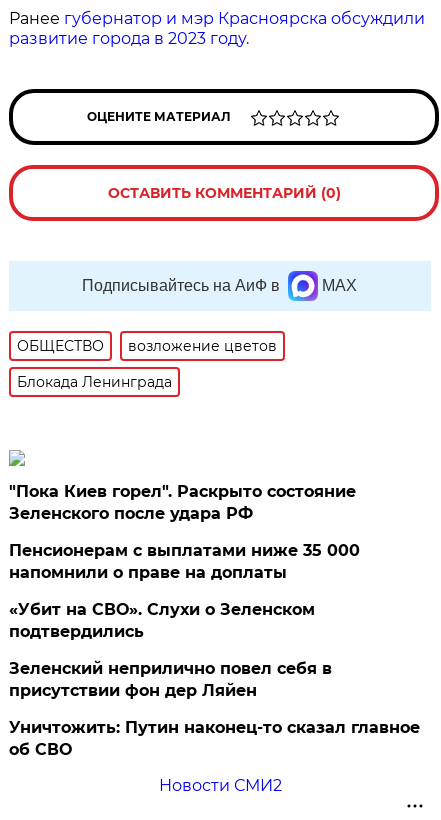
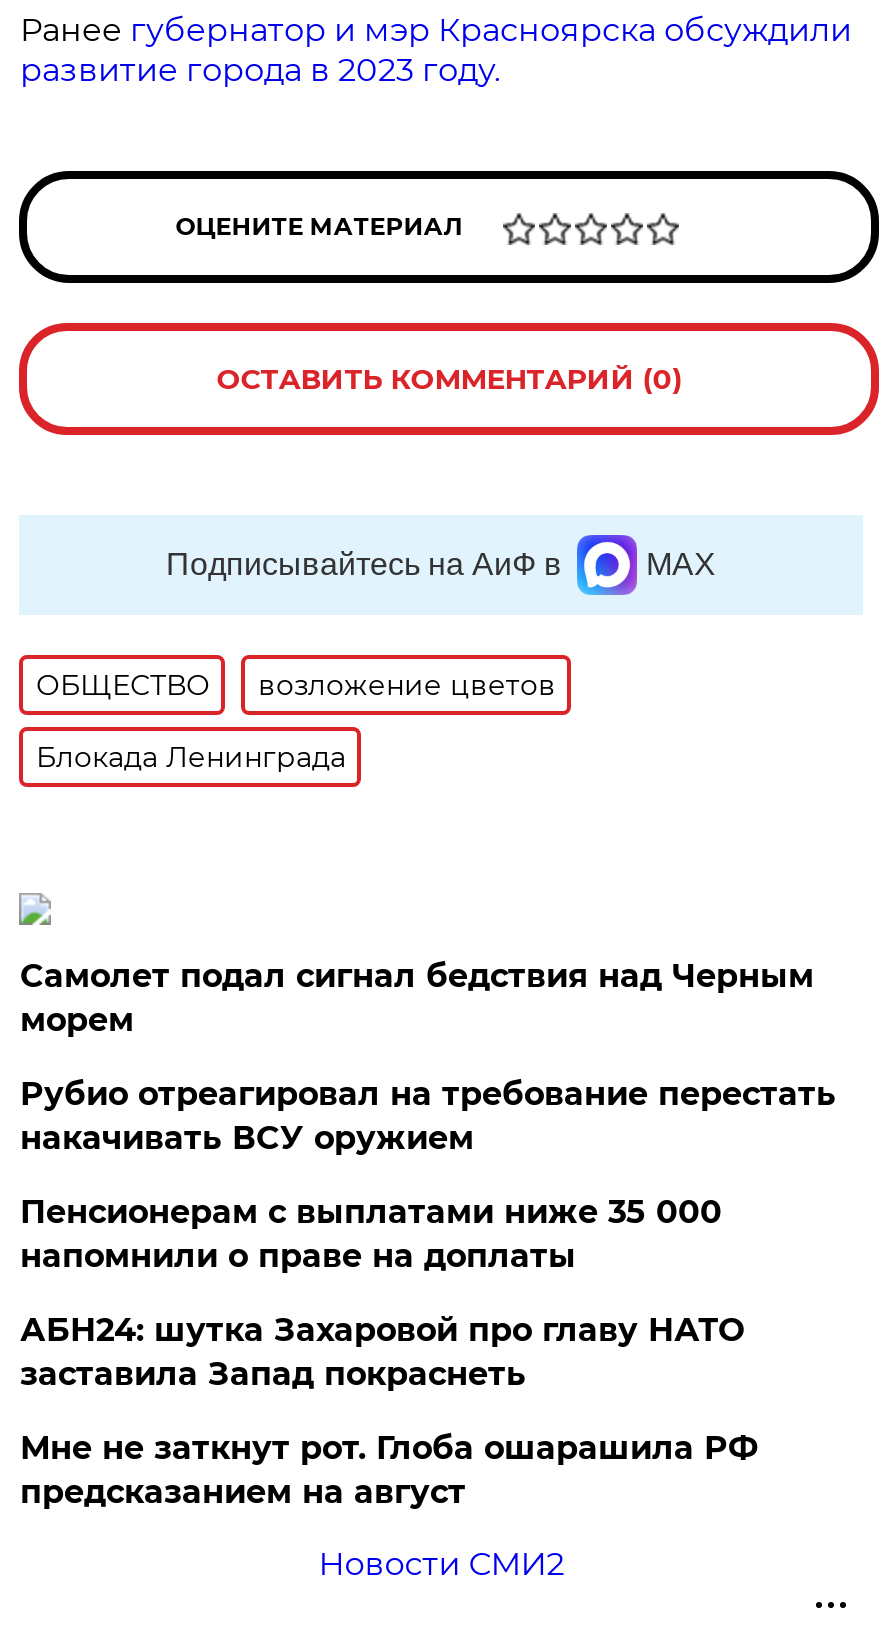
[9,482,356,523] "Пока Киев горел". Раскрыто состояние | Зеленского после удара РФ -> [20,957,836,1157] Самолет подал сигнал бедствия над Черным | морем | Рубио отреагировал на требование перестать | накачивать ВСУ оружием
moved [9,541,360,582] -> [20,1193,722,1275]: Пенсионерам с выплатами ниже 35 000 | напомнили о праве на доплаты
[9,600,420,759] «Убит на СВО». Слухи о Зеленском | подтвердились | Зеленский неприлично повел cебя в | присутствии фон дер Ляйен | Уничтожить: Путин наконец-то сказал главное | об СВО -> [20,1311,758,1511] АБН24: шутка Захаровой про главу НАТО | заставила Запад покраснеть | Мне не заткнут рот. Глоба ошарашила РФ | предсказанием на август

